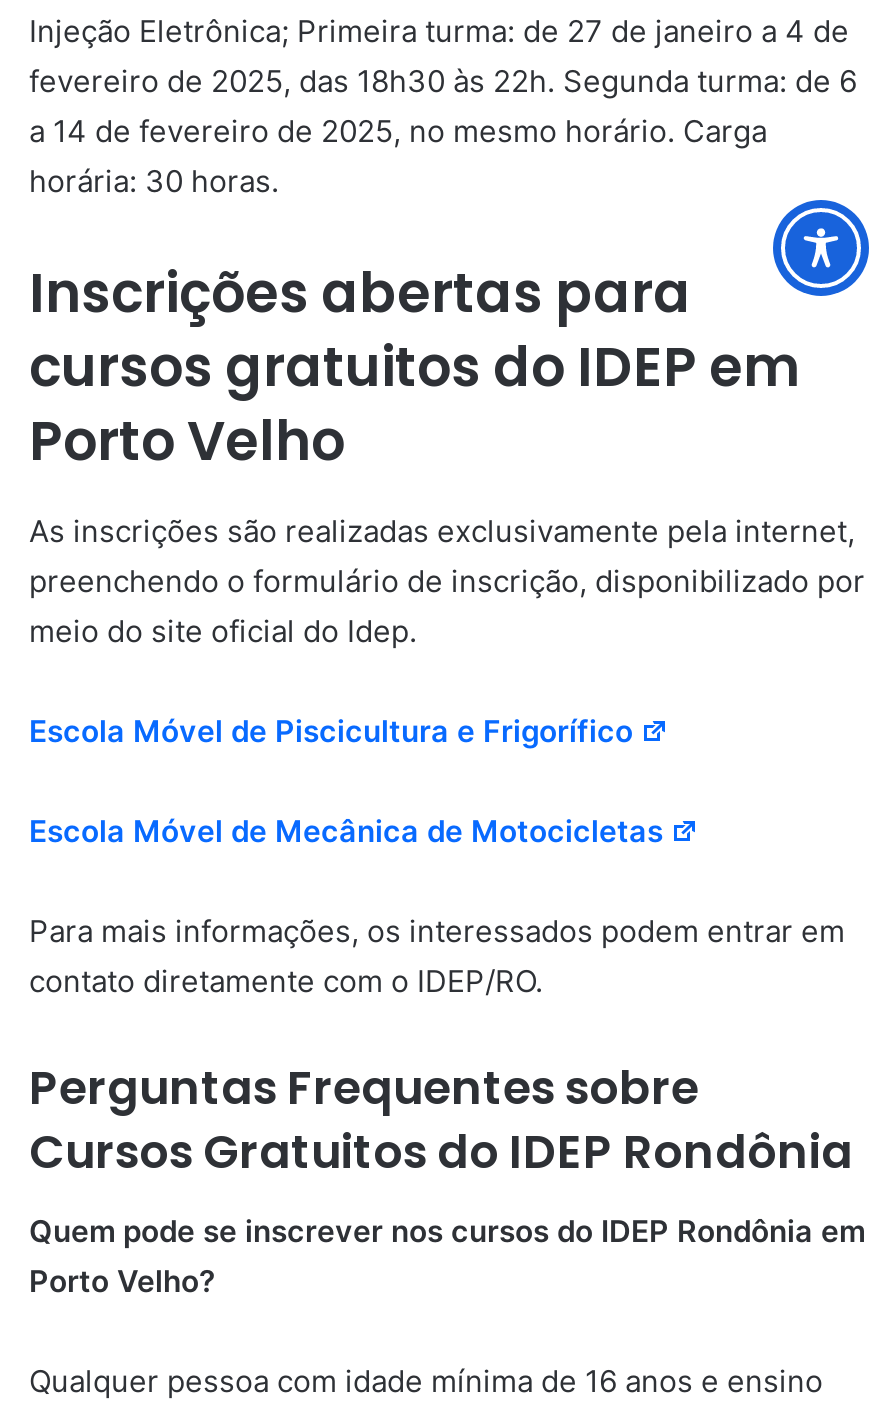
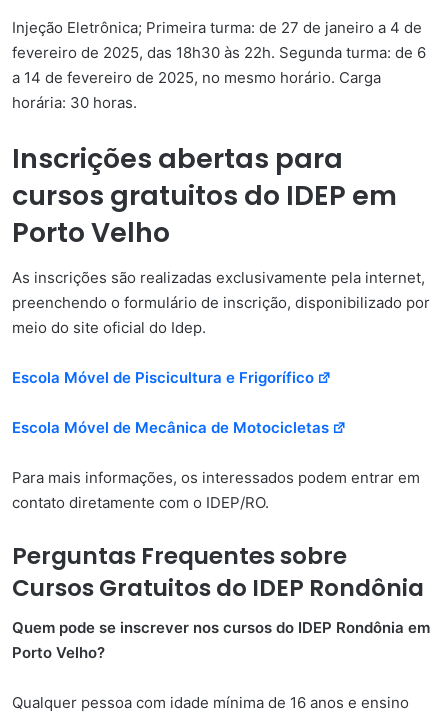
[771,198,871,298] [image] -> none

